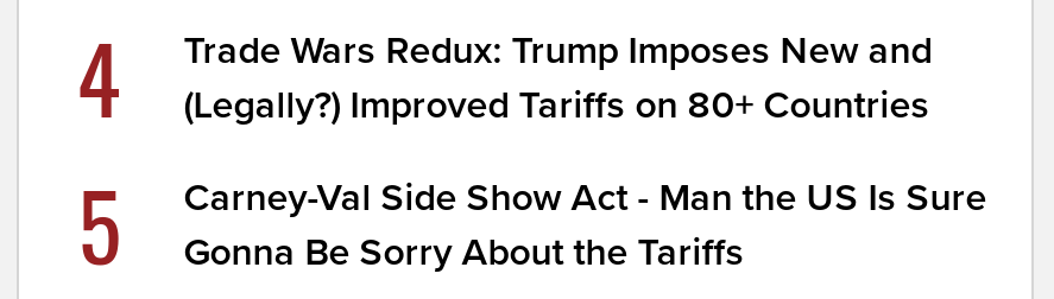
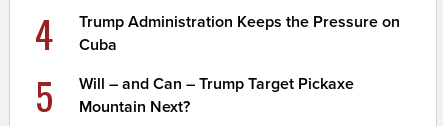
[183,27,932,129] Trade Wars Redux: Trump Imposes New and | (Legally?) Improved Tariffs on 80+ Countries -> [79,11,400,54] Trump Administration Keeps the Pressure on | Cuba
[183,174,987,276] Carney-Val Side Show Act - Man the US Is Sure | Gonna Be Sorry About the Tariffs -> [79,73,354,116] Will – and Can – Trump Target Pickaxe | Mountain Next?

